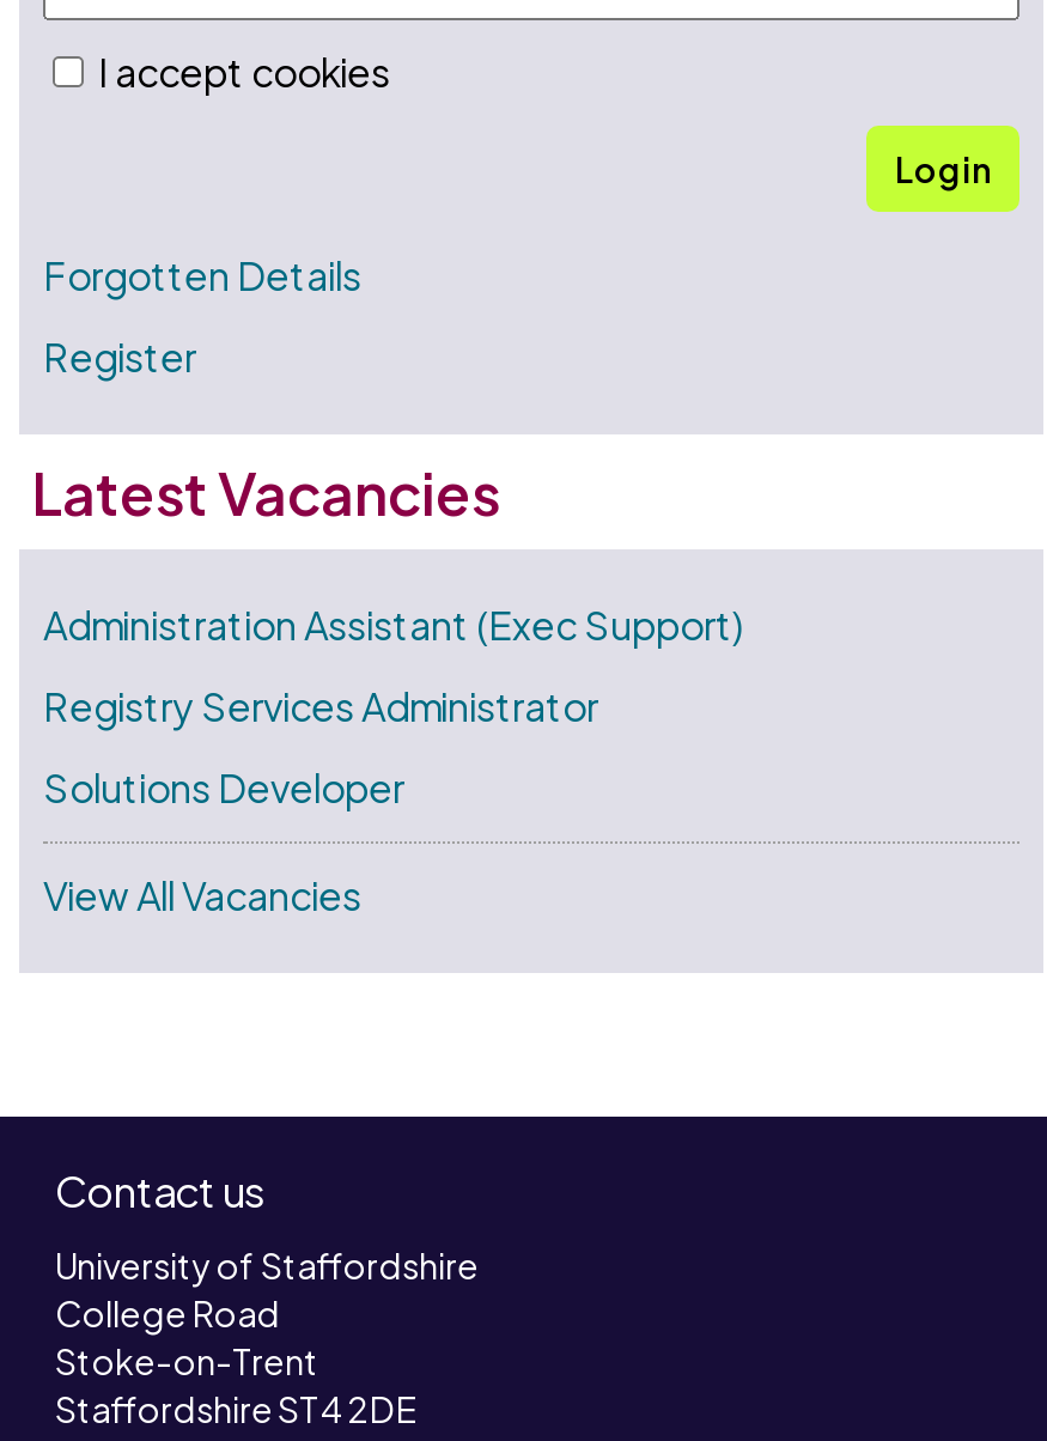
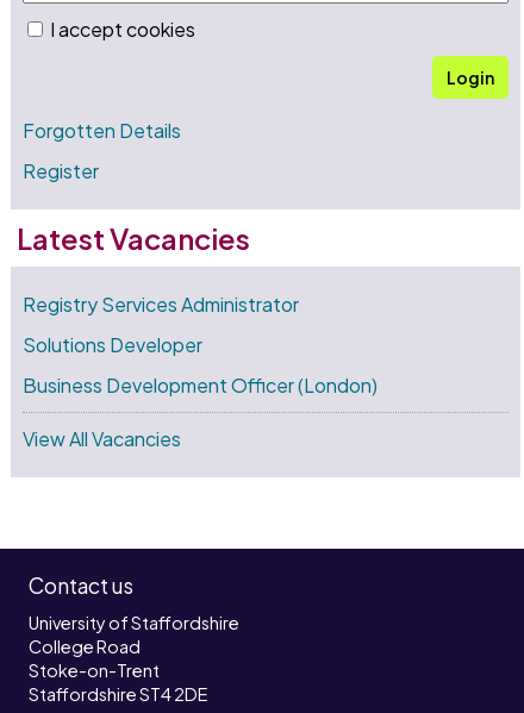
[43,600,744,650] Administration Assistant (Exec Support) -> none
moved [43,681,598,813] -> [23,292,299,357]: Registry Services Administrator | Solutions Developer
none -> [23,373,378,398] Business Development Officer (London)

